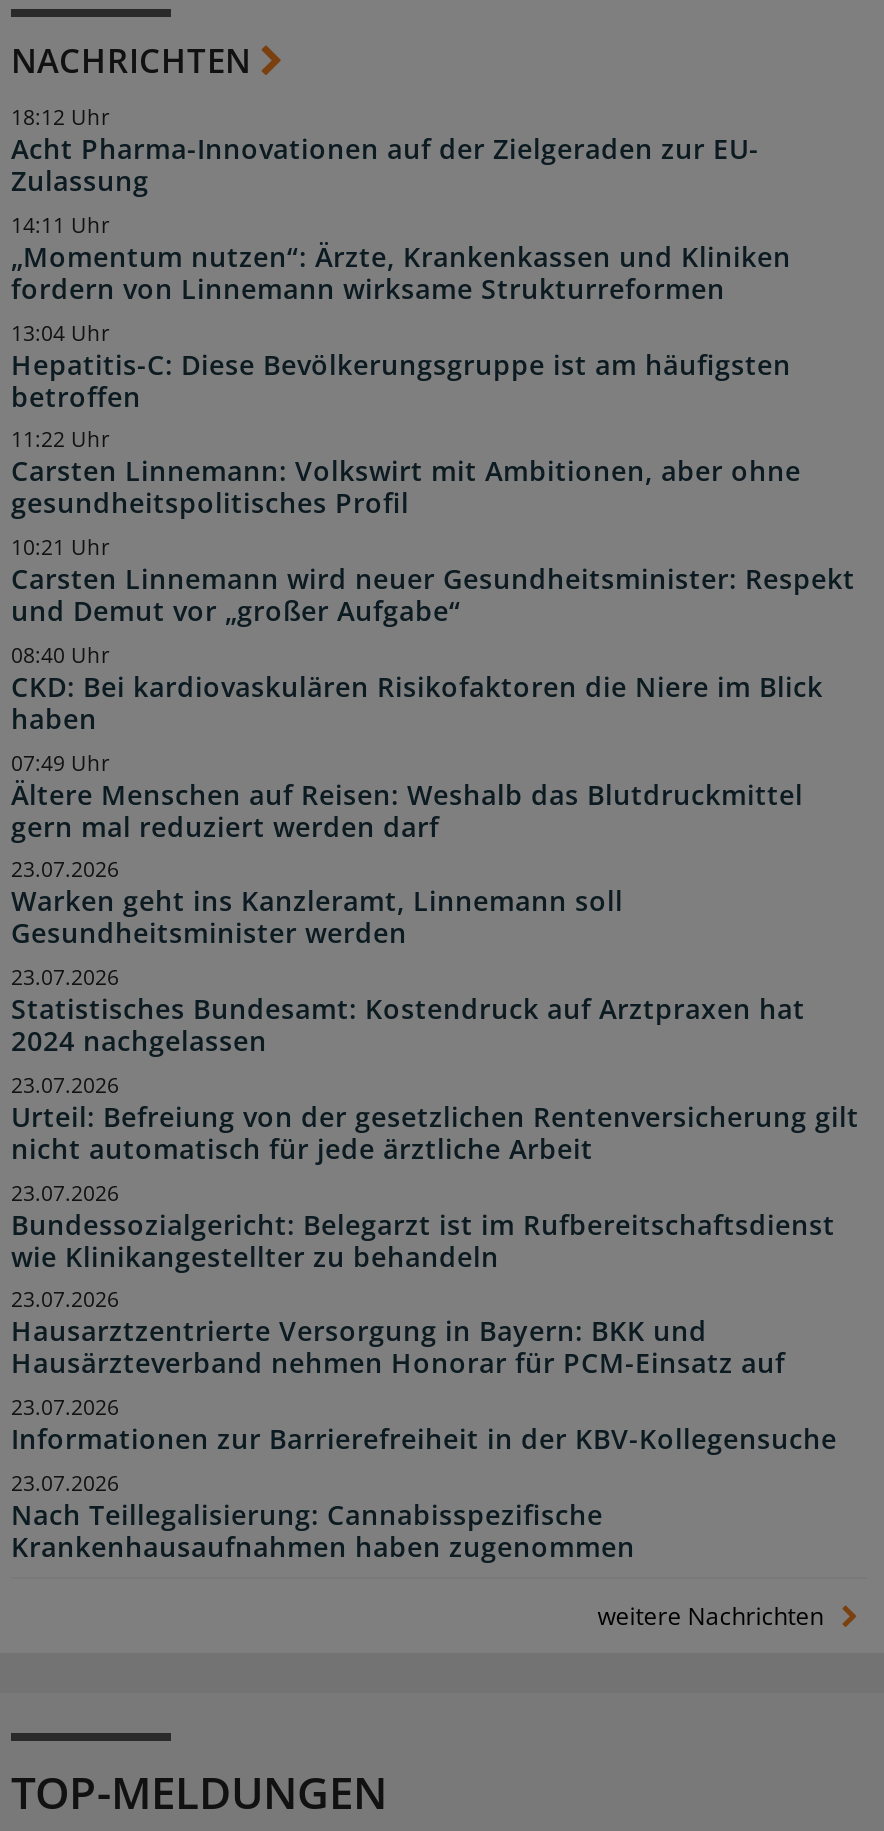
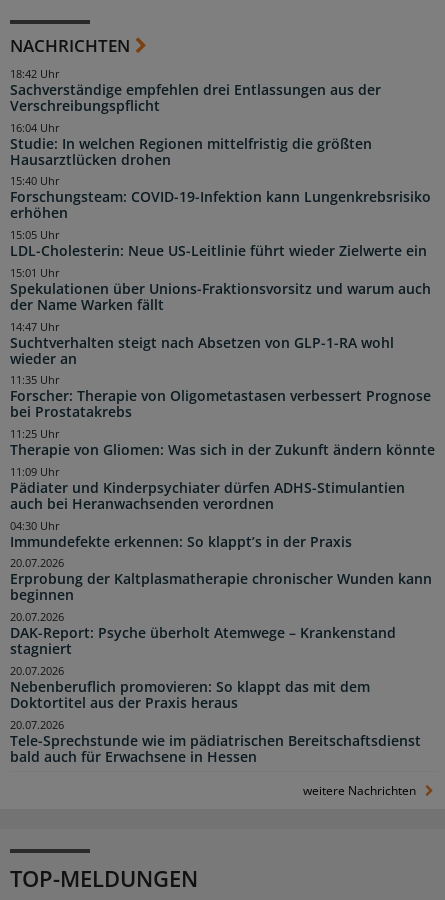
[11,104,111,132] 18:12 Uhr -> [10,67,60,81] 18:42 Uhr
[11,132,759,200] Acht Pharma-Innovationen auf der Zielgeraden zur EU- | Zulassung -> [10,81,381,115] Sachverständige empfehlen drei Entlassungen aus der | Verschreibungspflicht
[11,211,111,239] 14:11 Uhr -> [10,120,60,134] 16:04 Uhr
[11,239,791,307] „Momentum nutzen“: Ärzte, Krankenkassen und Kliniken | fordern von Linnemann wirksame Strukturreformen -> [10,134,372,168] Studie: In welchen Regionen mittelfristig die größten | Hausarztlücken drohen
[11,319,111,347] 13:04 Uhr -> [10,174,60,188] 15:40 Uhr
[11,347,791,415] Hepatitis-C: Diese Bevölkerungsgruppe ist am häufigsten | betroffen -> [10,188,431,222] Forschungsteam: COVID-19-Infektion kann Lungenkrebsrisiko | erhöhen
[11,426,111,454] 11:22 Uhr -> [10,228,60,242] 15:05 Uhr
[11,454,801,522] Carsten Linnemann: Volkswirt mit Ambitionen, aber ohne | gesundheitspolitisches Profil -> [10,242,427,260] LDL-Cholesterin: Neue US-Leitlinie führt wieder Zielwerte ein
[11,534,111,562] 10:21 Uhr -> [10,266,60,280] 15:01 Uhr
[11,562,855,630] Carsten Linnemann wird neuer Gesundheitsminister: Respekt | und Demut vor „großer Aufgabe“ -> [10,280,431,314] Spekulationen über Unions-Fraktionsvorsitz und warum auch | der Name Warken fällt
[11,641,111,669] 08:40 Uhr -> [10,319,60,333] 14:47 Uhr
[11,669,823,737] CKD: Bei kardiovaskulären Risikofaktoren die Niere im Blick | haben -> [10,333,394,367] Suchtverhalten steigt nach Absetzen von GLP-1-RA wohl | wieder an
[11,749,111,777] 07:49 Uhr -> [10,373,60,387] 11:35 Uhr
[11,777,803,845] Ältere Menschen auf Reisen: Weshalb das Blutdruckmittel | gern mal reduziert werden darf -> [10,387,431,421] Forscher: Therapie von Oligometastasen verbessert Prognose | bei Prostatakrebs
[11,856,119,884] 23.07.2026 -> [10,427,60,441] 11:25 Uhr
[11,884,623,952] Warken geht ins Kanzleramt, Linnemann soll | Gesundheitsminister werden -> [10,441,435,459] Therapie von Gliomen: Was sich in der Zukunft ändern könnte
[11,964,119,992] 23.07.2026 -> [10,465,60,479] 11:09 Uhr
[11,992,805,1060] Statistisches Bundesamt: Kostendruck auf Arztpraxen hat | 2024 nachgelassen -> [10,479,405,513] Pädiater und Kinderpsychiater dürfen ADHS-Stimulantien | auch bei Heranwachsenden verordnen
[11,1071,119,1099] 23.07.2026 -> [10,518,60,532] 04:30 Uhr
[11,1099,859,1167] Urteil: Befreiung von der gesetzlichen Rentenversicherung gilt | nicht automatisch für jede ärztliche Arbeit -> [10,532,352,550] Immundefekte erkennen: So klappt’s in der Praxis
[11,1179,119,1207] 23.07.2026 -> [10,556,64,570] 20.07.2026
[11,1207,835,1275] Bundessozialgericht: Belegarzt ist im Rufbereitschaftsdienst | wie Klinikangestellter zu behandeln -> [10,570,432,604] Erprobung der Kaltplasmatherapie chronischer Wunden kann | beginnen
[11,1286,119,1314] 23.07.2026 -> [10,610,64,624] 20.07.2026
[11,1314,785,1382] Hausarztzentrierte Versorgung in Bayern: BKK und | Hausärzteverband nehmen Honorar für PCM-Einsatz auf -> [10,624,396,658] DAK-Report: Psyche überholt Atemwege – Krankenstand | stagniert
[11,1394,119,1422] 23.07.2026 -> [10,664,64,678] 20.07.2026
[11,1422,837,1458] Informationen zur Barrierefreiheit in der KBV-Kollegensuche -> [10,678,370,712] Nebenberuflich promovieren: So klappt das mit dem | Doktortitel aus der Praxis heraus
[11,1469,119,1497] 23.07.2026 -> [10,717,64,731] 20.07.2026
[11,1497,635,1565] Nach Teillegalisierung: Cannabisspezifische | Krankenhausaufnahmen haben zugenommen -> [10,731,421,765] Tele-Sprechstunde wie im pädiatrischen Bereitschaftsdienst | bald auch für Erwachsene in Hessen

